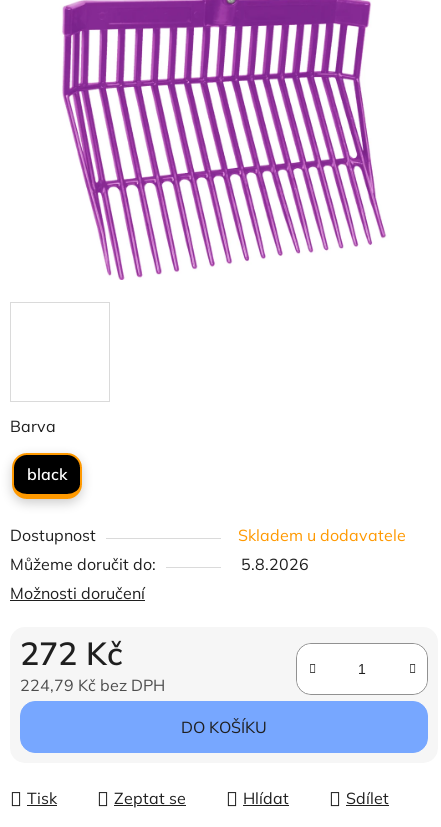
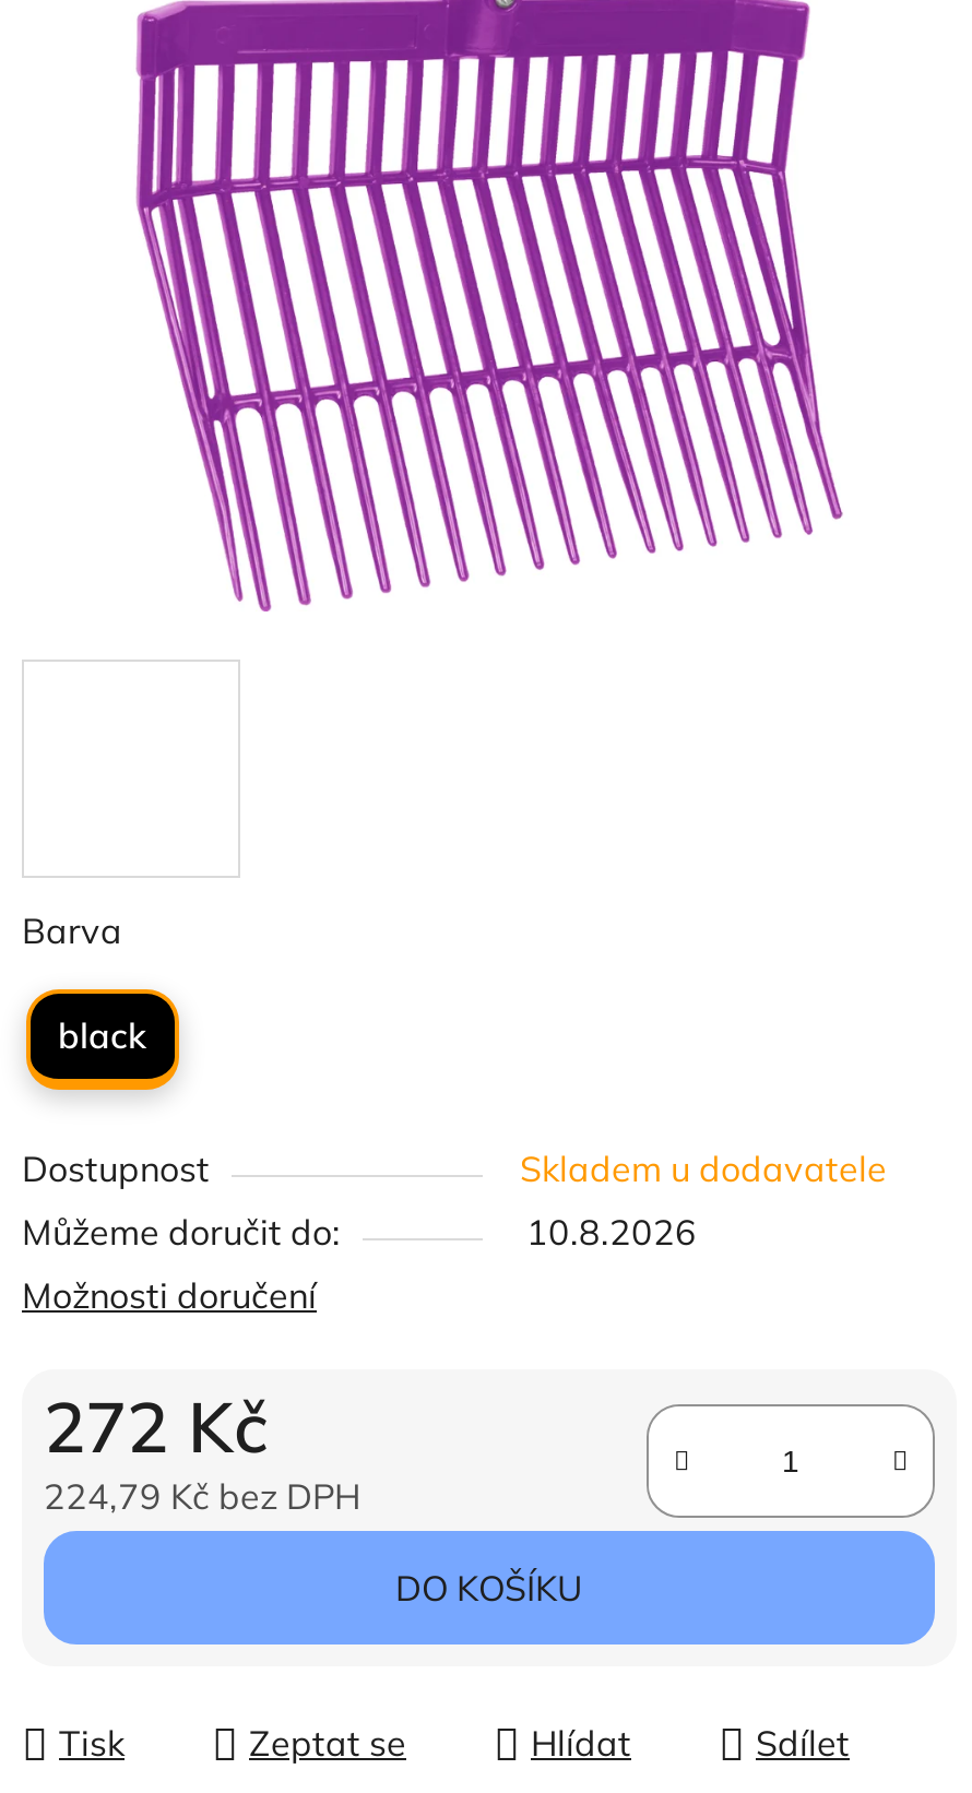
[241,554,309,574] 5.8.2026 -> [526,1210,697,1254] 10.8.2026

